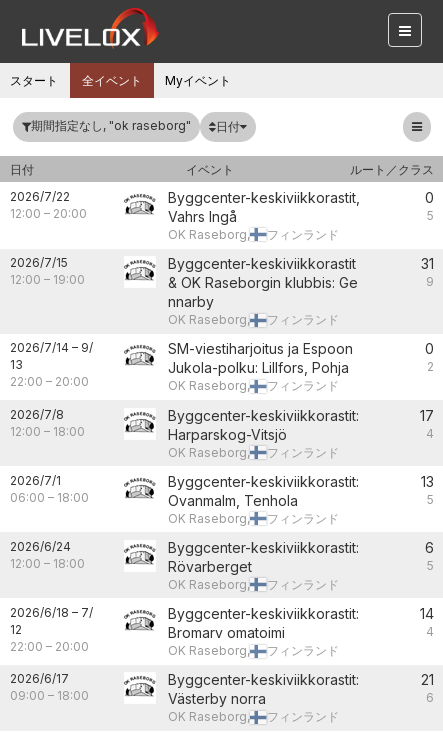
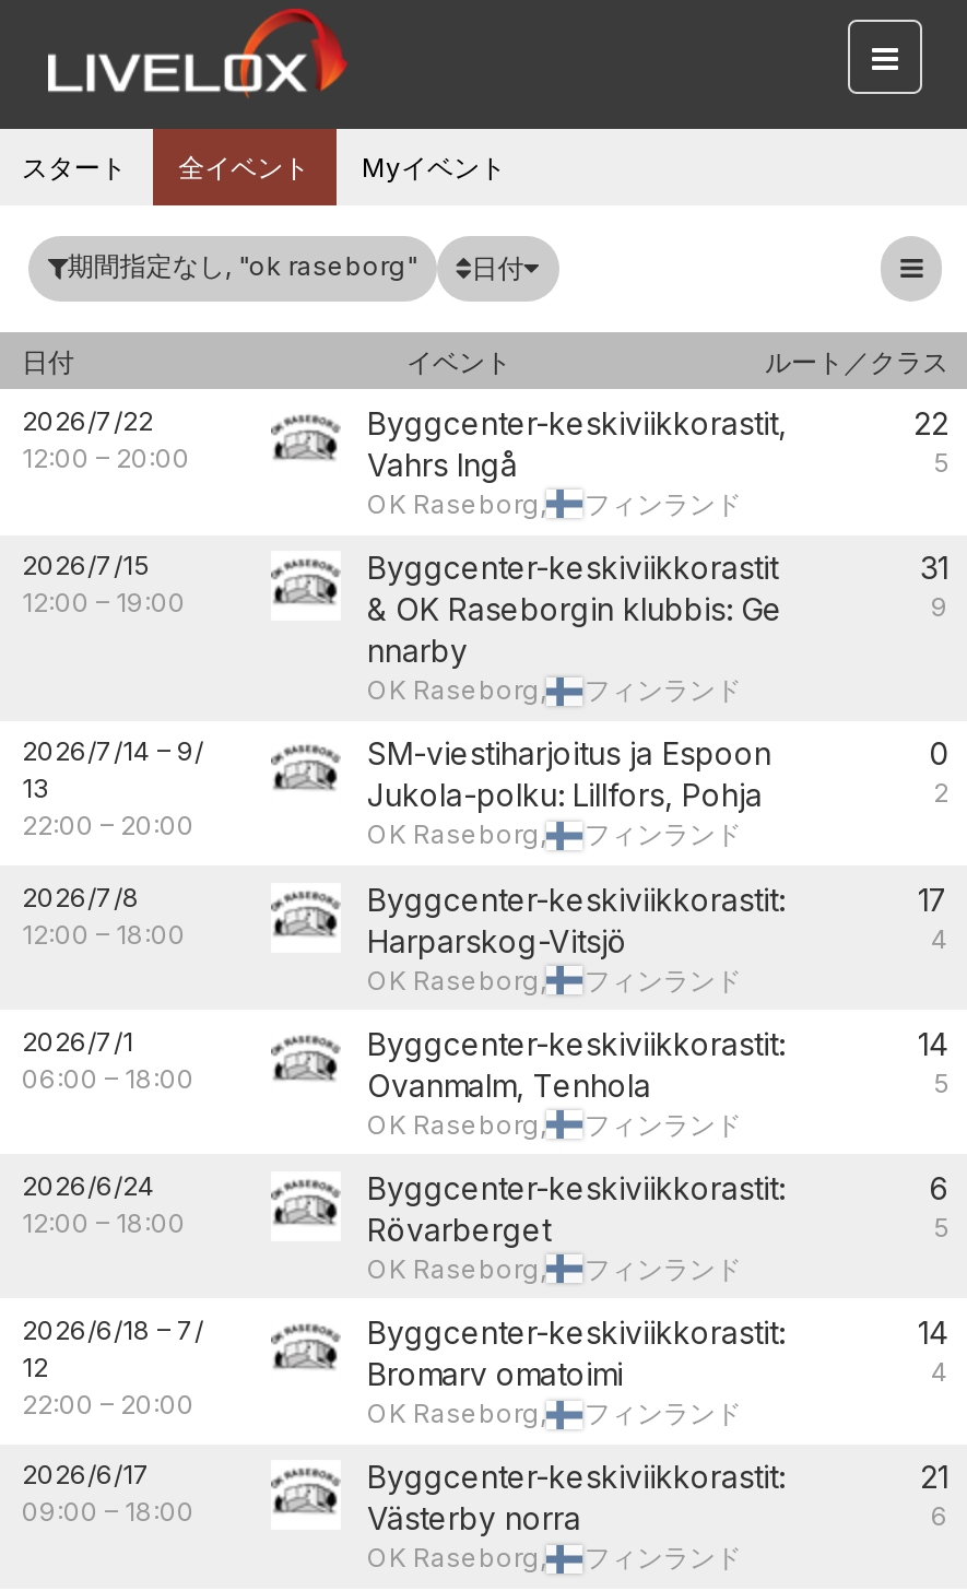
[425,189,434,206] 0 -> [913,404,948,441] 22
[421,473,434,490] 13 -> [918,1024,948,1061] 14

